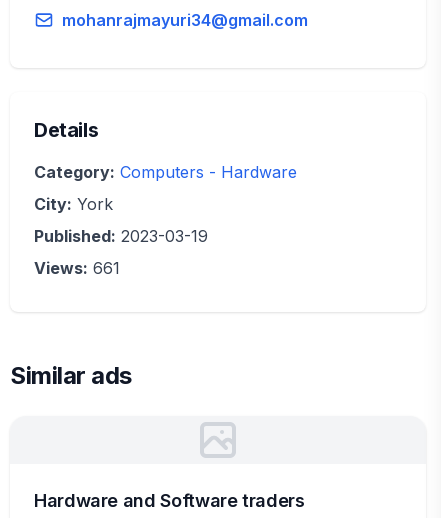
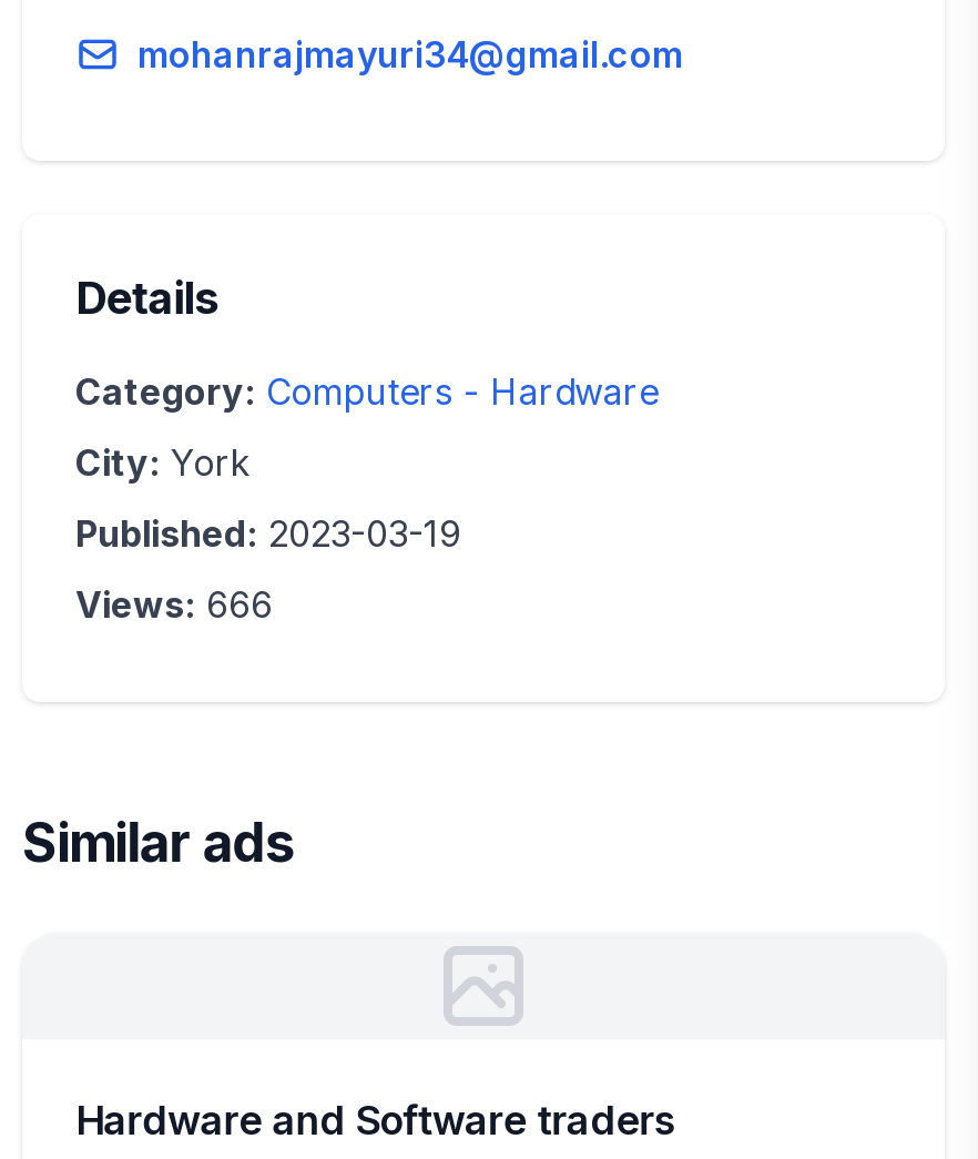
[34,258,120,278] Views: 661 -> [75,582,273,627] Views: 666

